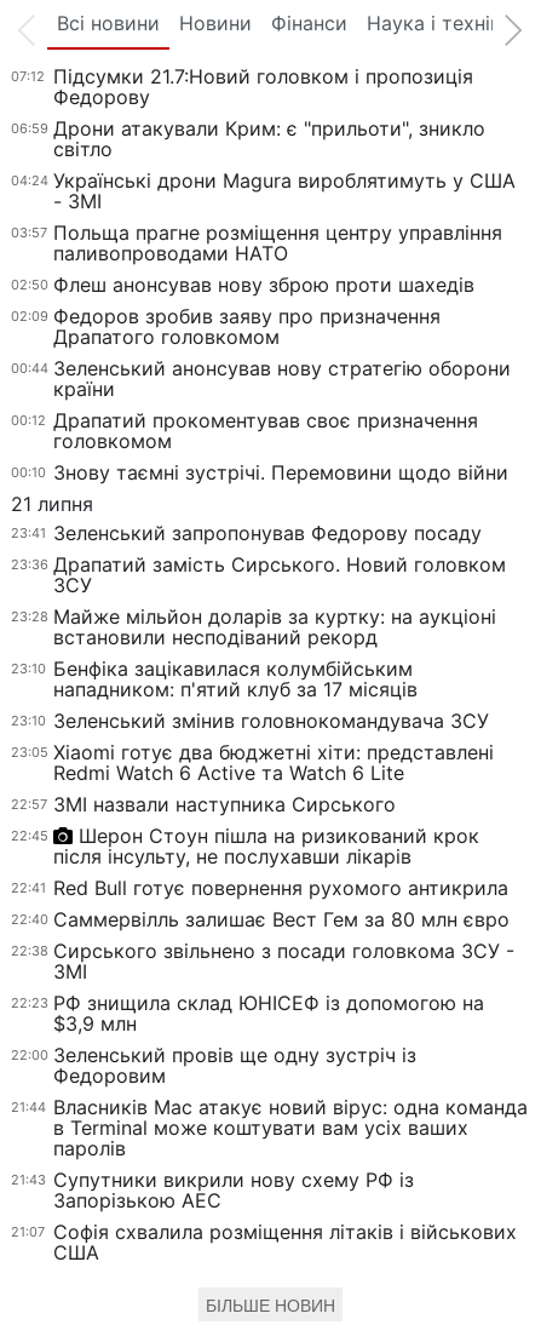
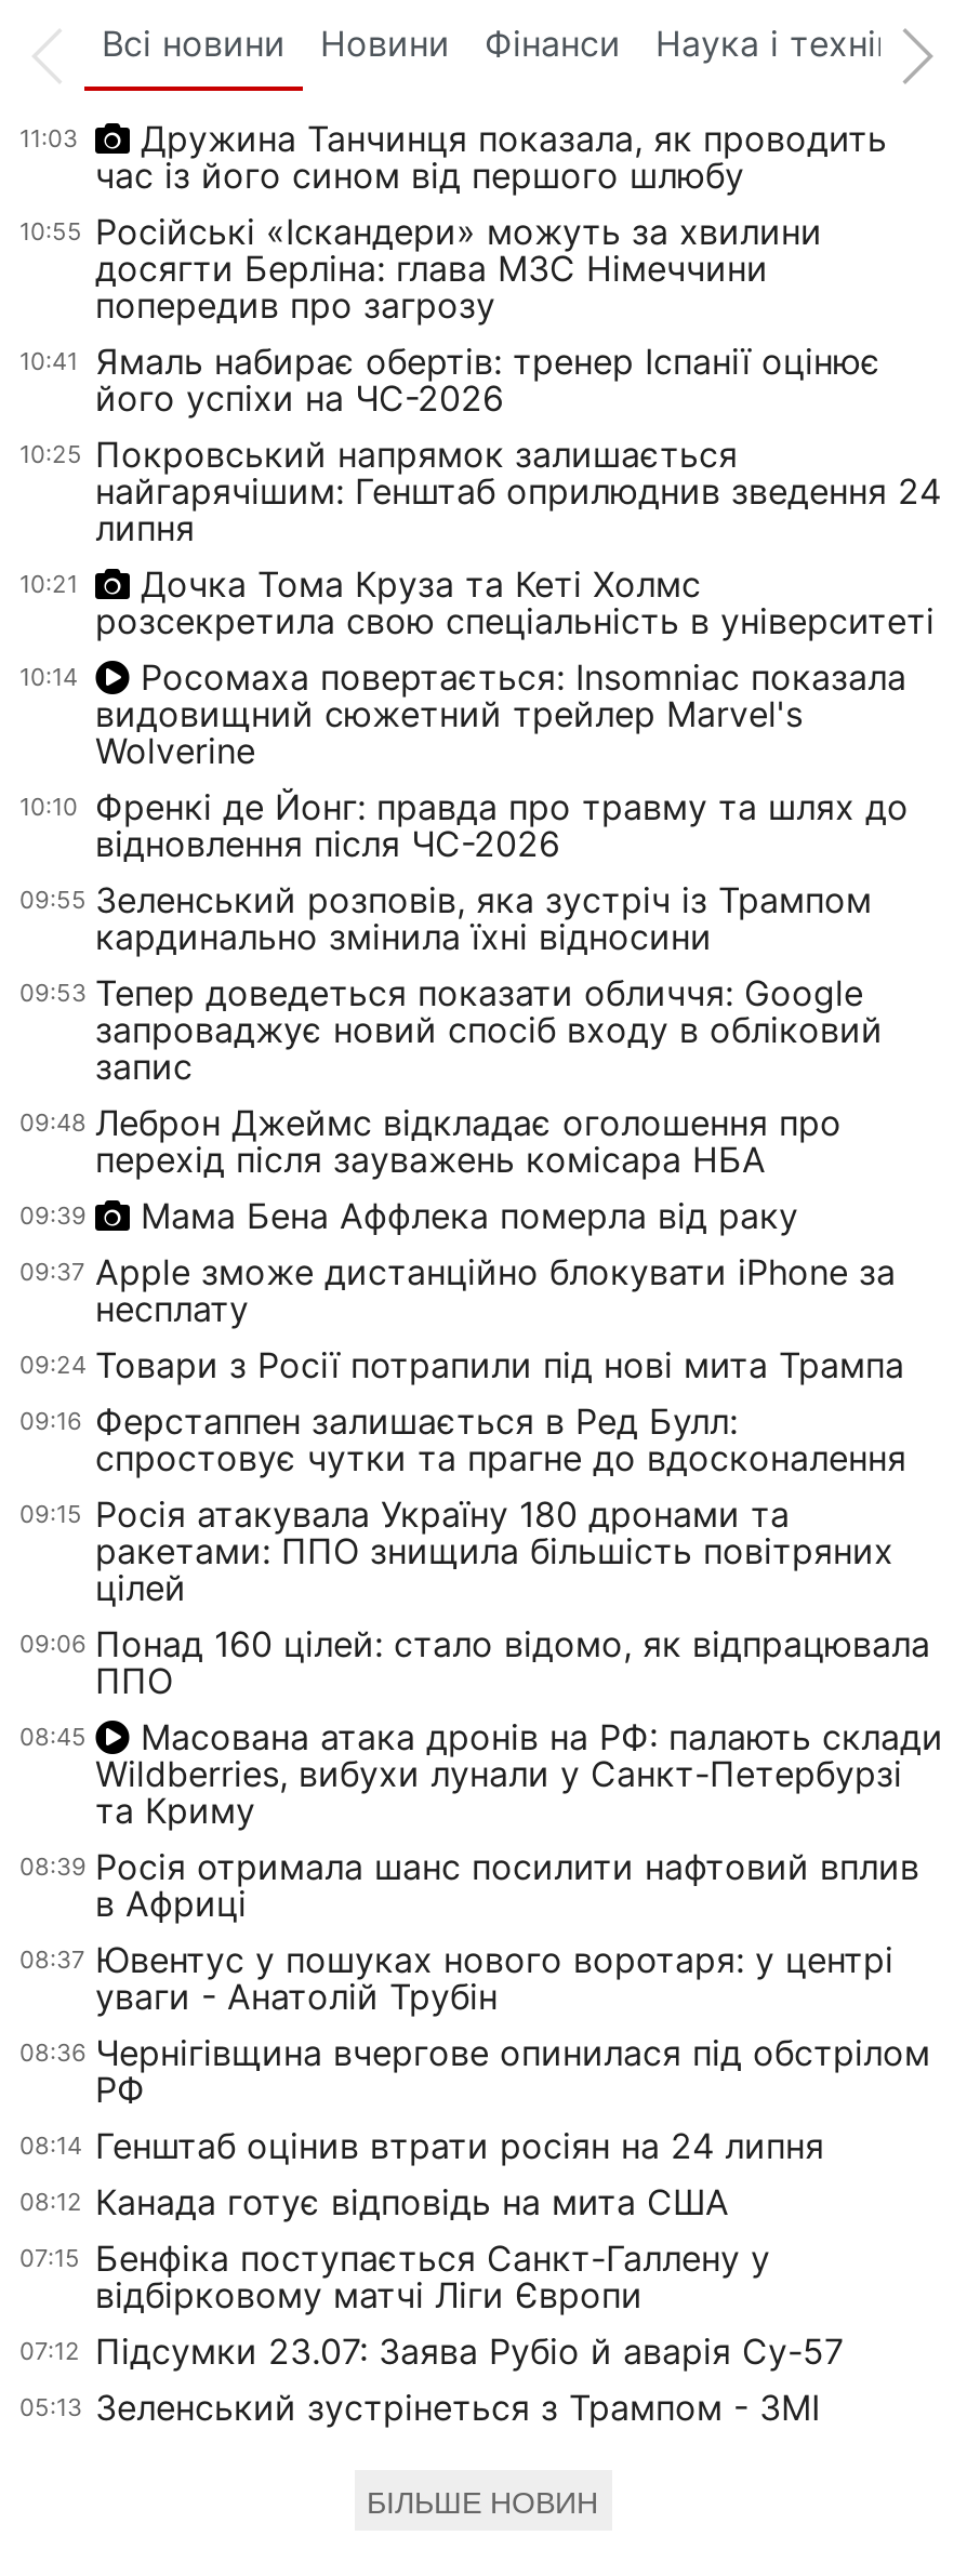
[11,65,528,1265] 07:12 Підсумки 21.7:Новий головком і пропозиція | Федорову | 06:59 Дрони атакували Крим: є "прильоти", зникло | світло | 04:24 Українські дрони Magura вироблятимуть у США | - ЗМІ | 03:57 Польща прагне розміщення центру управління | паливопроводами НАТО | 02:50 Флеш анонсував нову зброю проти шахедів | 02:09 Федоров зробив заяву про призначення | Драпатого головкомом | 00:44 Зеленський анонсував нову стратегію оборони | країни | 00:12 Драпатий прокоментував своє призначення | головкомом | 00:10 Знову таємні зустрічі. Перемовини щодо війни | 21 липня | 23:41 Зеленський запропонував Федорову посаду | 23:36 Драпатий замість Сирського. Новий головком | ЗСУ | 23:28 Майже мільйон доларів за куртку: на аукціоні | встановили несподіваний рекорд | 23:10 Бенфіка зацікавилася колумбійським | нападником: п'ятий клуб за 17 місяців | 23:10 Зеленський змінив головнокомандувача ЗСУ | 23:05 Xiaomi готує два бюджетні хіти: представлені | Redmi Watch 6 Active та Watch 6 Lite | 22:57 ЗМІ назвали наступника Сирського | 22:45 | Шерон Стоун пішла на ризикований крок | після інсульту, не послухавши лікарів | 22:41 Red Bull готує повернення рухомого антикрила | 22:40 Саммервілль залишає Вест Гем за 80 млн євро | 22:38 Сирського звільнено з посади головкома ЗСУ - | ЗМІ | 22:23 РФ знищила склад ЮНІСЕФ із допомогою на | $3,9 млн | 22:00 Зеленський провів ще одну зустріч із | Федоровим | 21:44 Власників Mac атакує новий вірус: одна команда | в Terminal може коштувати вам усіх ваших | паролів | 21:43 Супутники викрили нову схему РФ із | Запорізькою АЕС | 21:07 Софія схвалила розміщення літаків і військових | США -> [19,117,943,2430] 11:03 | Дружина Танчинця показала, як проводить | час із його сином від першого шлюбу | 10:55 Російські «Іскандери» можуть за хвилини | досягти Берліна: глава МЗС Німеччини | попередив про загрозу | 10:41 Ямаль набирає обертів: тренер Іспанії оцінює | його успіхи на ЧС-2026 | 10:25 Покровський напрямок залишається | найгарячішим: Генштаб оприлюднив зведення 24 | липня | 10:21 | Дочка Тома Круза та Кеті Холмс | розсекретила свою спеціальність в університеті | 10:14 | Росомаха повертається: Insomniac показала | видовищний сюжетний трейлер Marvel's | Wolverine | 10:10 Френкі де Йонг: правда про травму та шлях до | відновлення після ЧС-2026 | 09:55 Зеленський розповів, яка зустріч із Трампом | кардинально змінила їхні відносини | 09:53 Тепер доведеться показати обличчя: Google | запроваджує новий спосіб входу в обліковий | запис | 09:48 Леброн Джеймс відкладає оголошення про | перехід після зауважень комісара НБА | 09:39 | Мама Бена Аффлека померла від раку | 09:37 Apple зможе дистанційно блокувати iPhone за | несплату | 09:24 Товари з Росії потрапили під нові мита Трампа | 09:16 Ферстаппен залишається в Ред Булл: | спростовує чутки та прагне до вдосконалення | 09:15 Росія атакувала Україну 180 дронами та | ракетами: ППО знищила більшість повітряних | цілей | 09:06 Понад 160 цілей: стало відомо, як відпрацювала | ППО | 08:45 | Масована атака дронів на РФ: палають склади | Wildberries, вибухи лунали у Санкт-Петербурзі | та Криму | 08:39 Росія отримала шанс посилити нафтовий вплив | в Африці | 08:37 Ювентус у пошуках нового воротаря: у центрі | уваги - Анатолій Трубін | 08:36 Чернігівщина вчергове опинилася під обстрілом | РФ | 08:14 Генштаб оцінив втрати росіян на 24 липня | 08:12 Канада готує відповідь на мита США | 07:15 Бенфіка поступається Санкт-Галлену у | відбірковому матчі Ліги Європи | 07:12 Підсумки 23.07: Заява Рубіо й аварія Су-57 | 05:13 Зеленський зустрінеться з Трампом - ЗМІ

